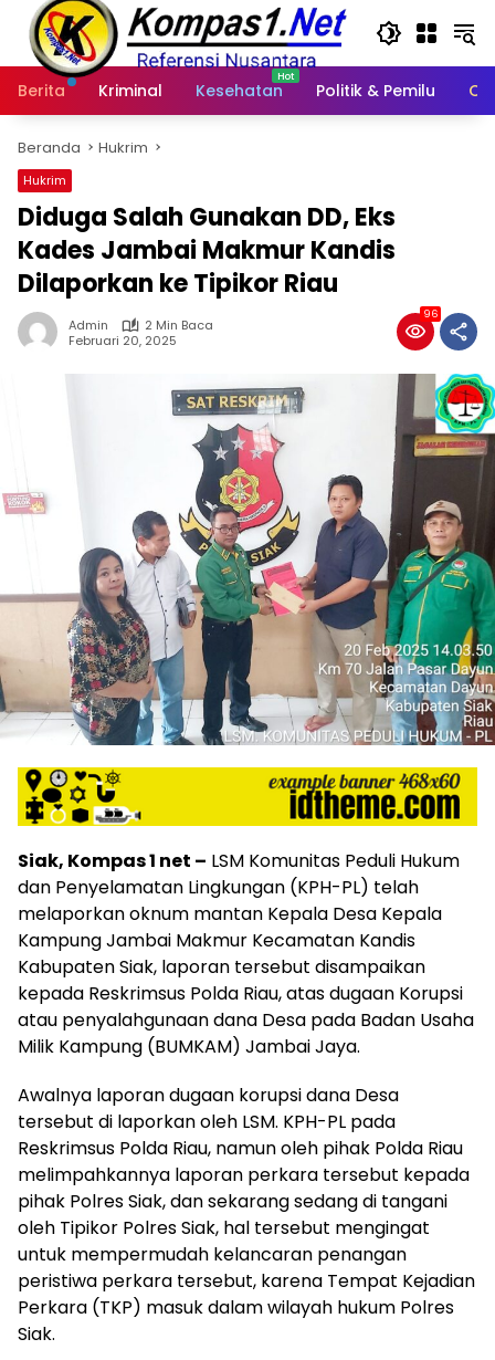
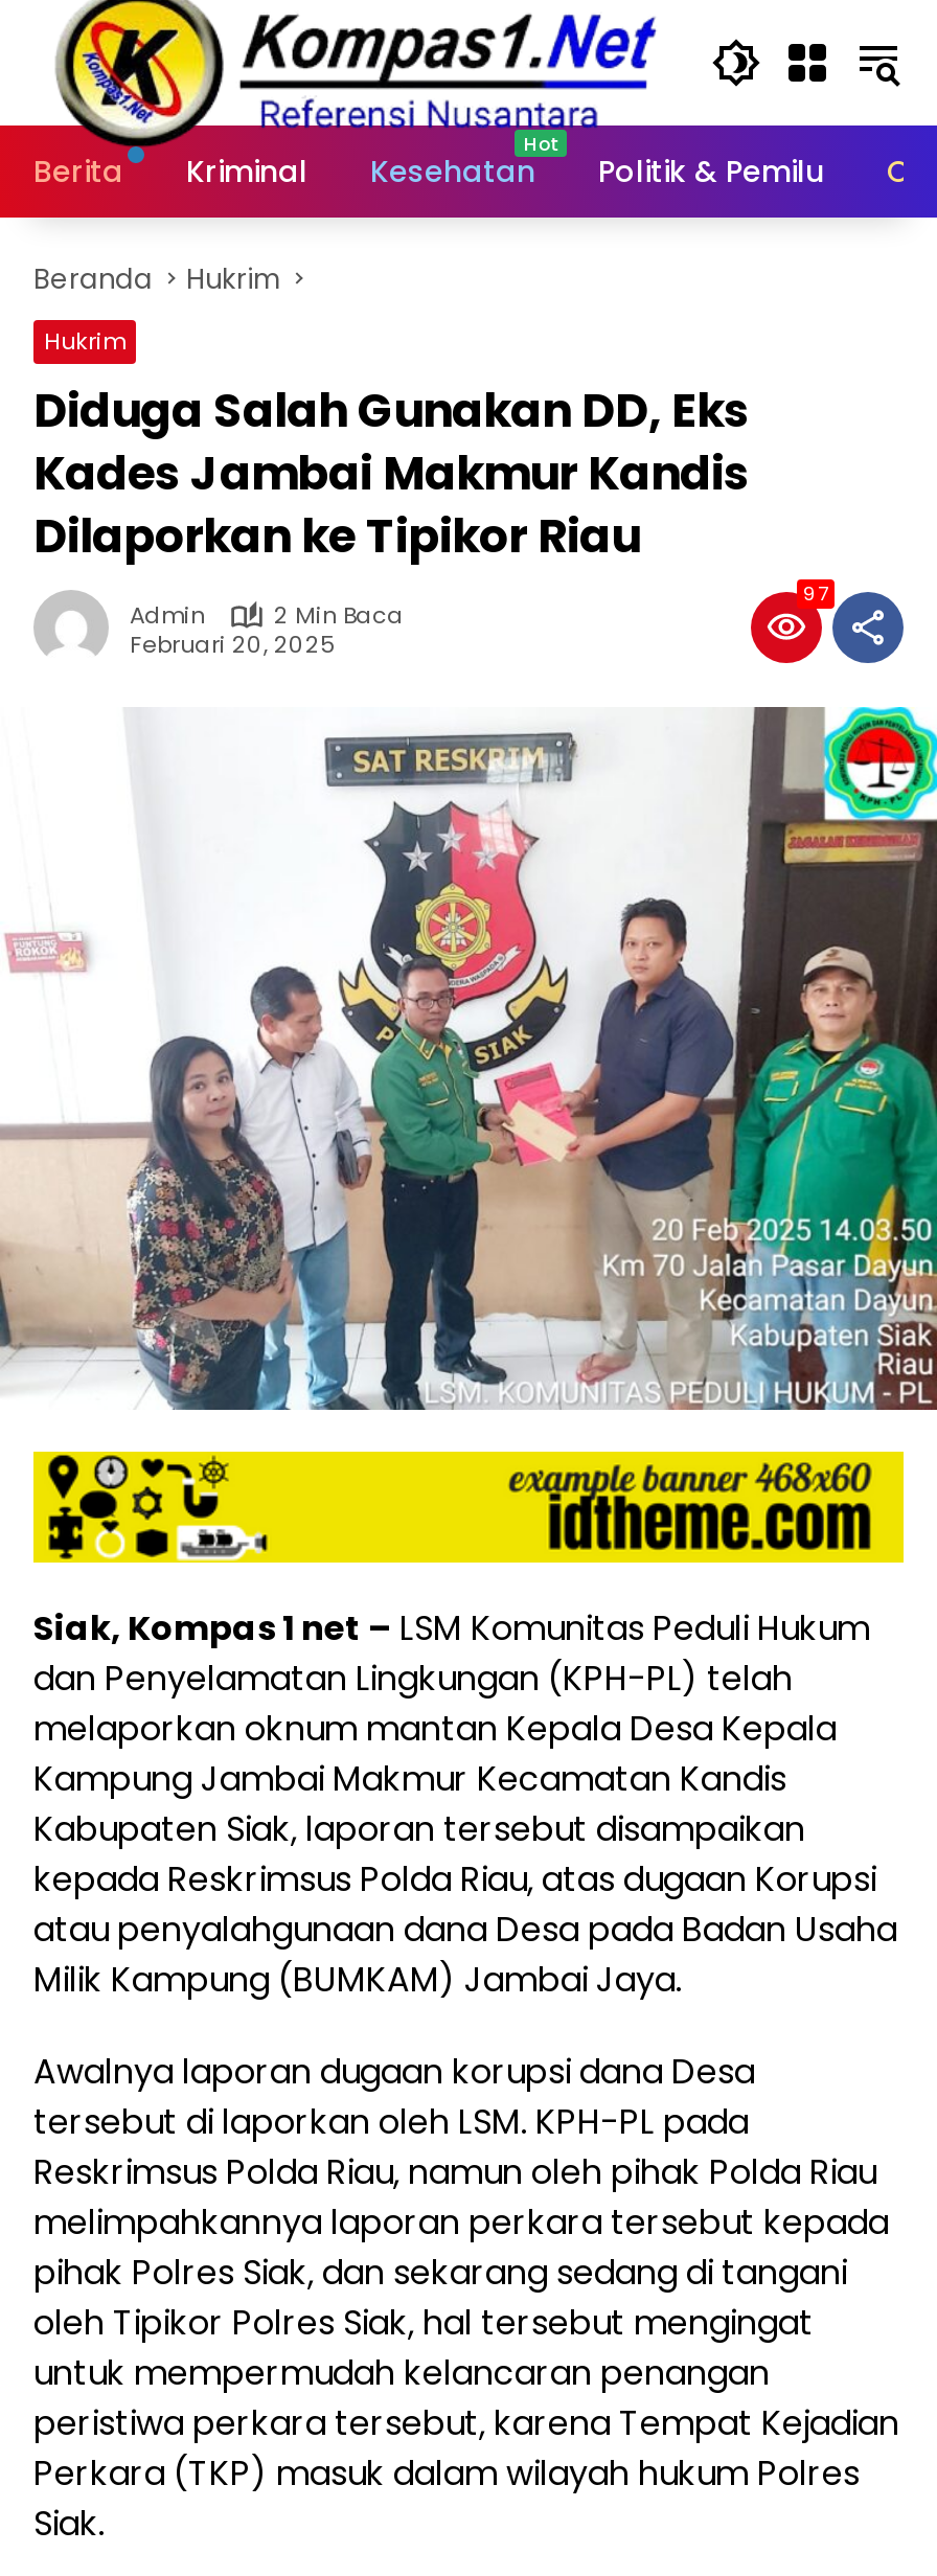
[423,307,438,321] 96 -> [803,582,828,607] 97

